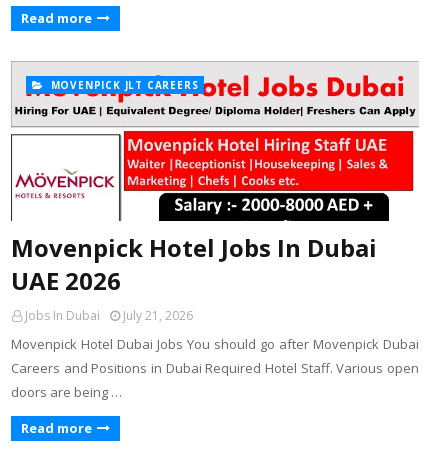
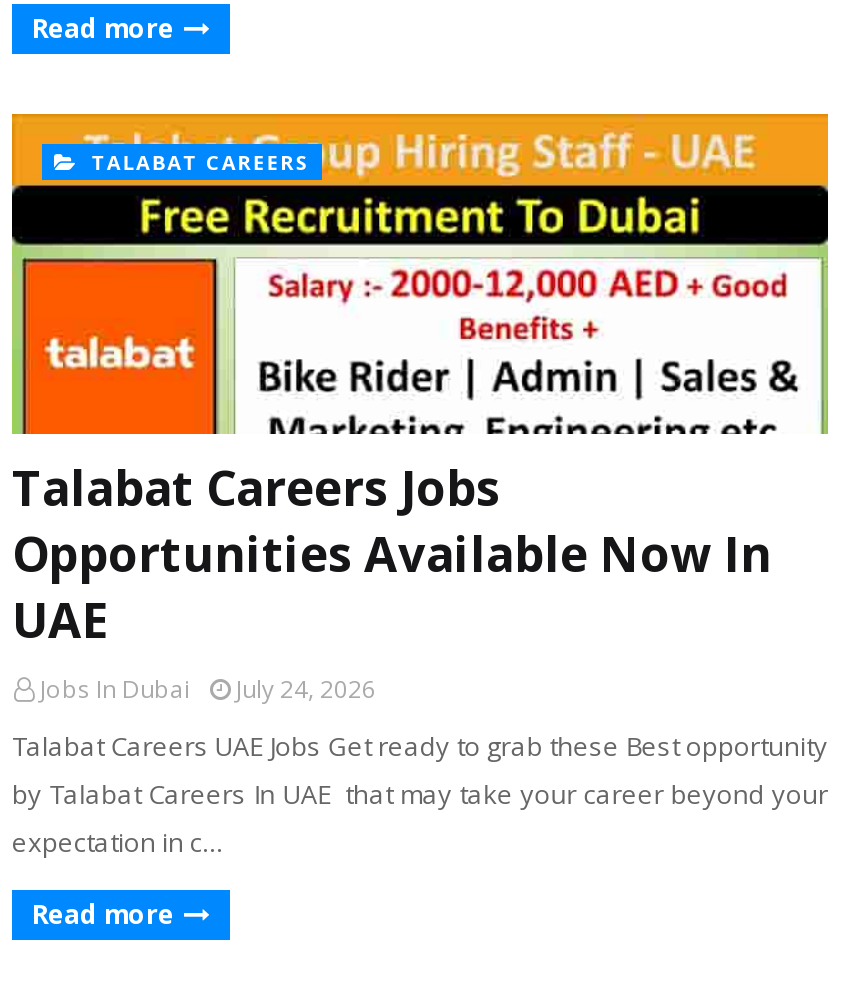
[10,61,419,222] [image] | MOVENPICK JLT CAREERS -> [10,112,830,436] [image] | TALABAT CAREERS
[11,231,377,297] Movenpick Hotel Jobs In Dubai | UAE 2026 -> [12,454,772,652] Talabat Careers Jobs | Opportunities Available Now In | UAE
[25,307,193,324] Jobs In Dubai July 21, 2026 -> [40,672,376,706] Jobs In Dubai July 24, 2026
[11,335,419,401] Movenpick Hotel Dubai Jobs You should go after Movenpick Dubai | Careers and Positions in Dubai Required Hotel Staff. Various open | doors are being … -> [12,728,828,860] Talabat Careers UAE Jobs Get ready to grab these Best opportunity | by Talabat Careers In UAE that may take your career beyond your | expectation in c…

